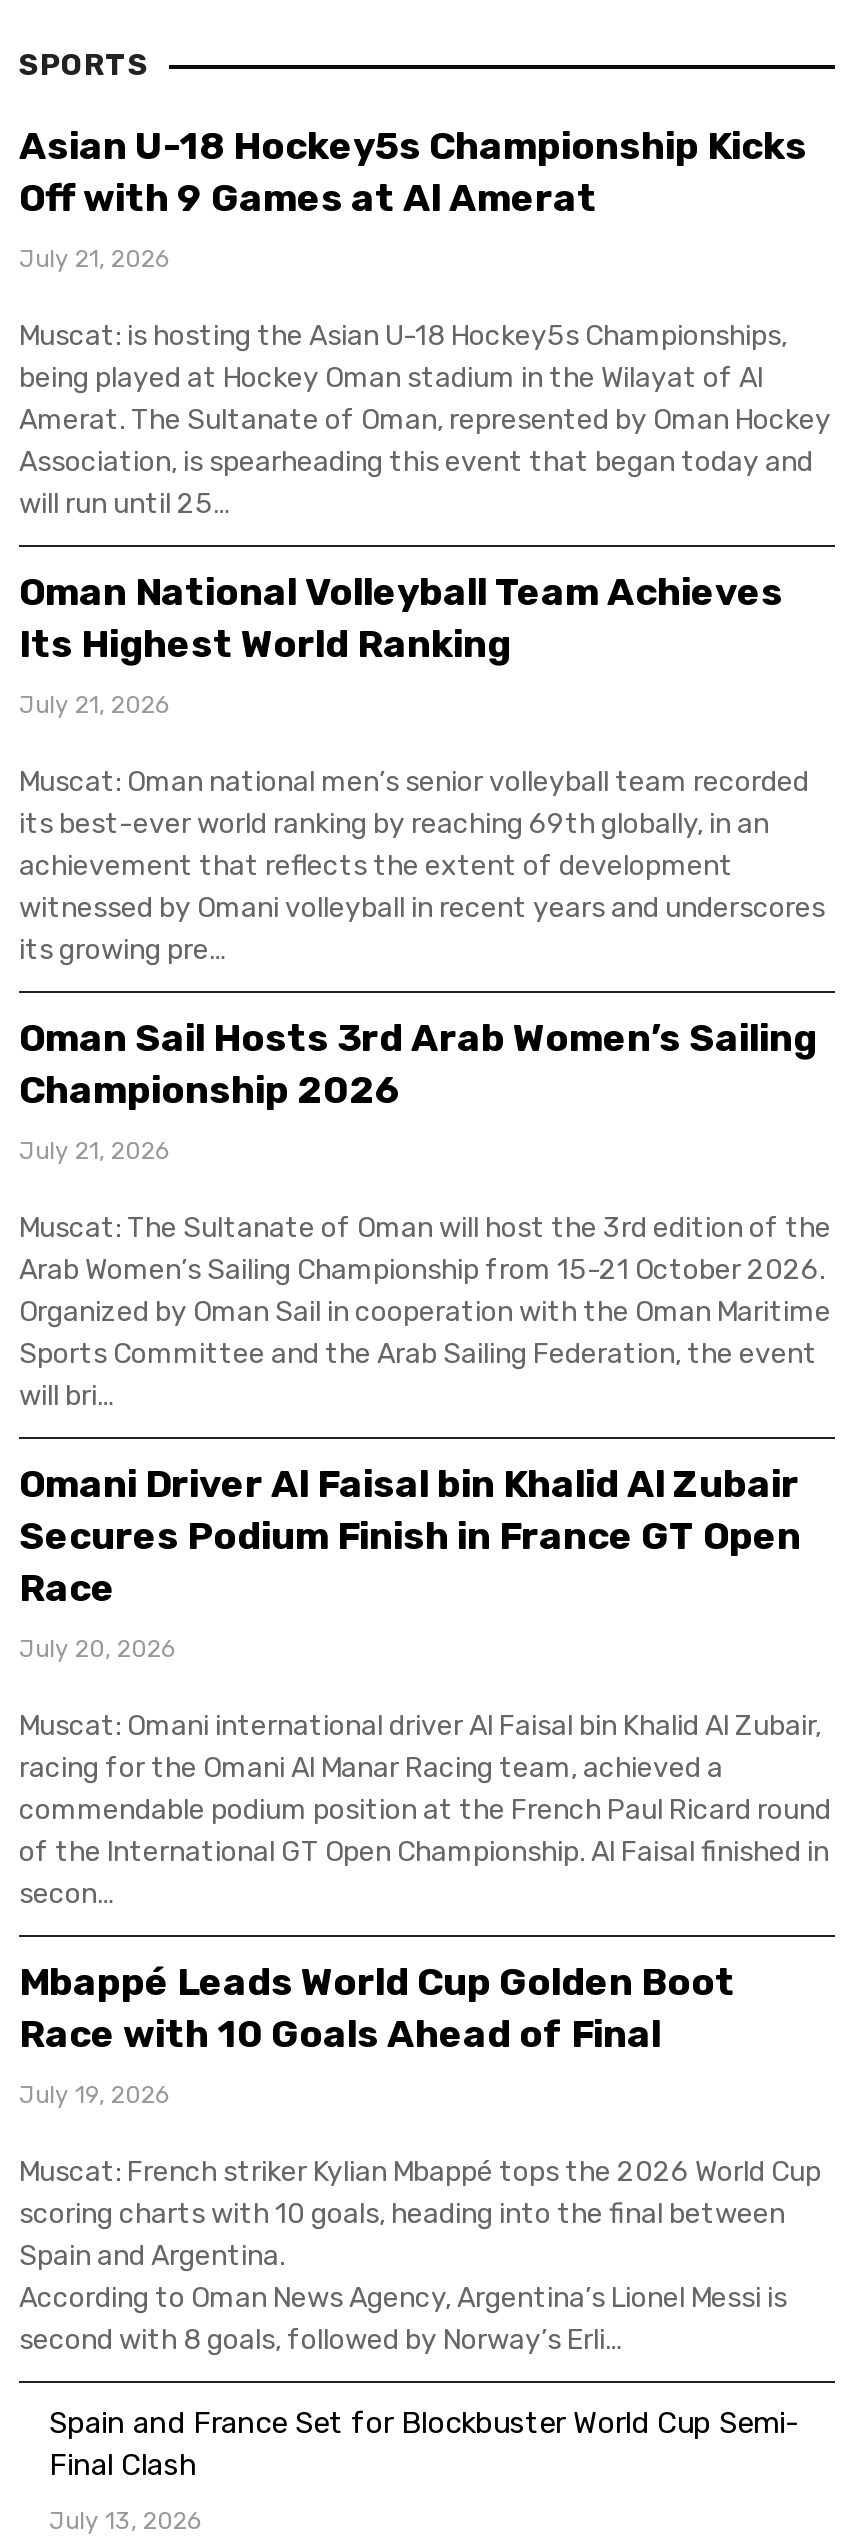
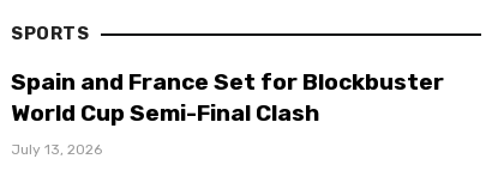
[19,123,831,2483] Asian U-18 Hockey5s Championship Kicks | Off with 9 Games at Al Amerat | July 21, 2026 | Muscat: is hosting the Asian U-18 Hockey5s Championships, | being played at Hockey Oman stadium in the Wilayat of Al | Amerat. The Sultanate of Oman, represented by Oman Hockey | Association, is spearheading this event that began today and | will run until 25… | Oman National Volleyball Team Achieves | Its Highest World Ranking | July 21, 2026 | Muscat: Oman national men’s senior volleyball team recorded | its best-ever world ranking by reaching 69th globally, in an | achievement that reflects the extent of development | witnessed by Omani volleyball in recent years and underscores | its growing pre… | Oman Sail Hosts 3rd Arab Women’s Sailing | Championship 2026 | July 21, 2026 | Muscat: The Sultanate of Oman will host the 3rd edition of the | Arab Women’s Sailing Championship from 15-21 October 2026. | Organized by Oman Sail in cooperation with the Oman Maritime | Sports Committee and the Arab Sailing Federation, the event | will bri… | Omani Driver Al Faisal bin Khalid Al Zubair | Secures Podium Finish in France GT Open | Race | July 20, 2026 | Muscat: Omani international driver Al Faisal bin Khalid Al Zubair, | racing for the Omani Al Manar Racing team, achieved a | commendable podium position at the French Paul Ricard round | of the International GT Open Championship. Al Faisal finished in | secon… | Mbappé Leads World Cup Golden Boot | Race with 10 Goals Ahead of Final | July 19, 2026 | Muscat: French striker Kylian Mbappé tops the 2026 World Cup | scoring charts with 10 goals, heading into the final between | Spain and Argentina. | According to Oman News Agency, Argentina’s Lionel Messi is | second with 8 goals, followed by Norway’s Erli… | Spain and France Set for Blockbuster World Cup Semi- | Final Clash -> [11,68,444,127] Spain and France Set for Blockbuster | World Cup Semi-Final Clash

